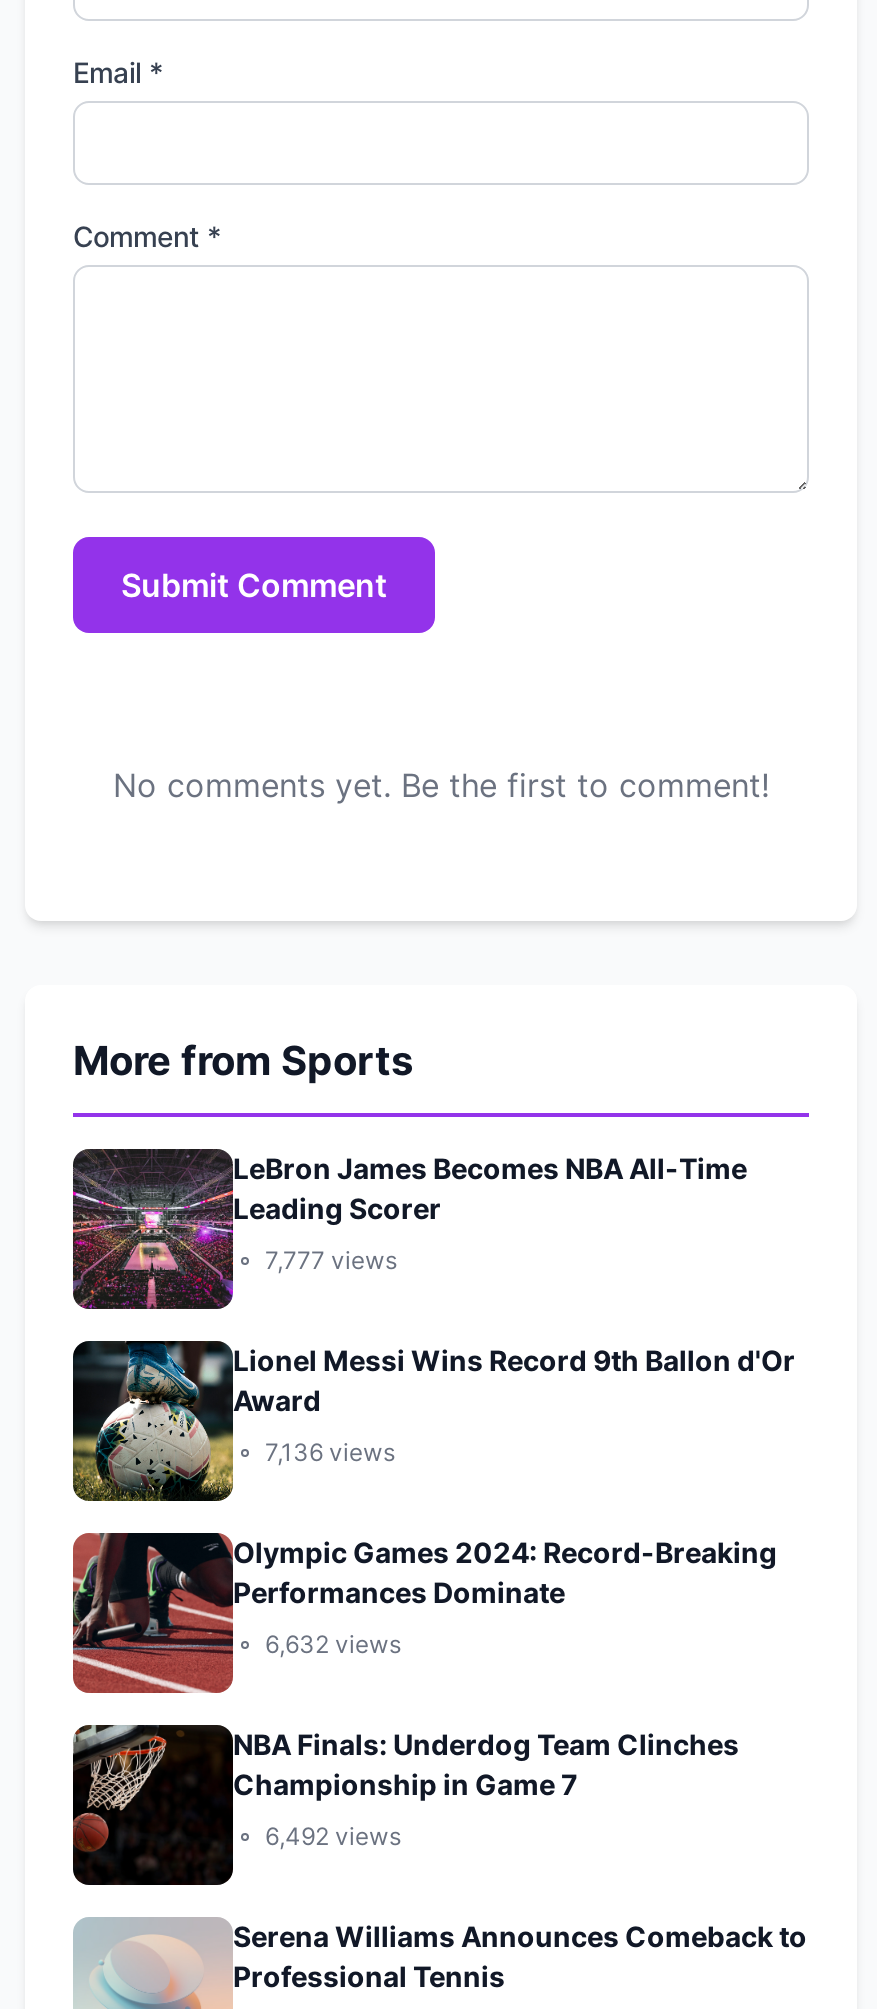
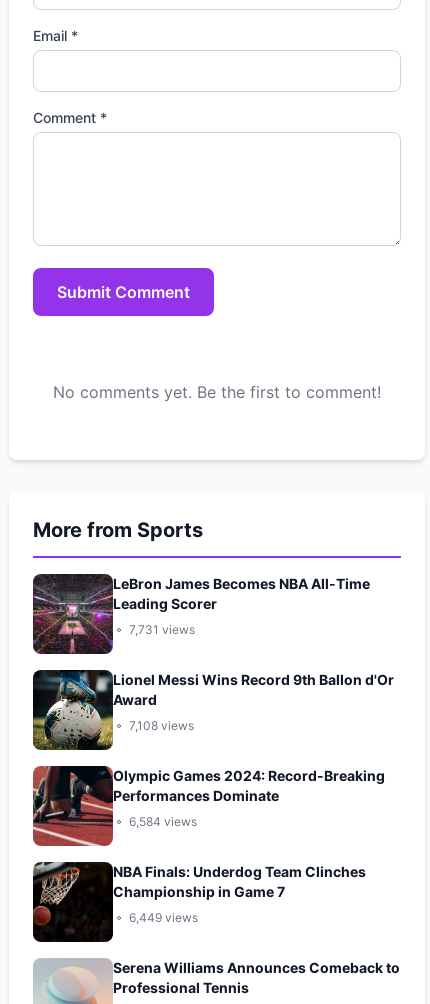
[265,1246,397,1276] 7,777 views -> [129,622,195,637] 7,731 views
[265,1438,395,1468] 7,136 views -> [129,718,194,733] 7,108 views
[265,1630,401,1660] 6,632 views -> [129,814,197,829] 6,584 views
[265,1822,401,1852] 6,492 views -> [129,910,198,925] 6,449 views

